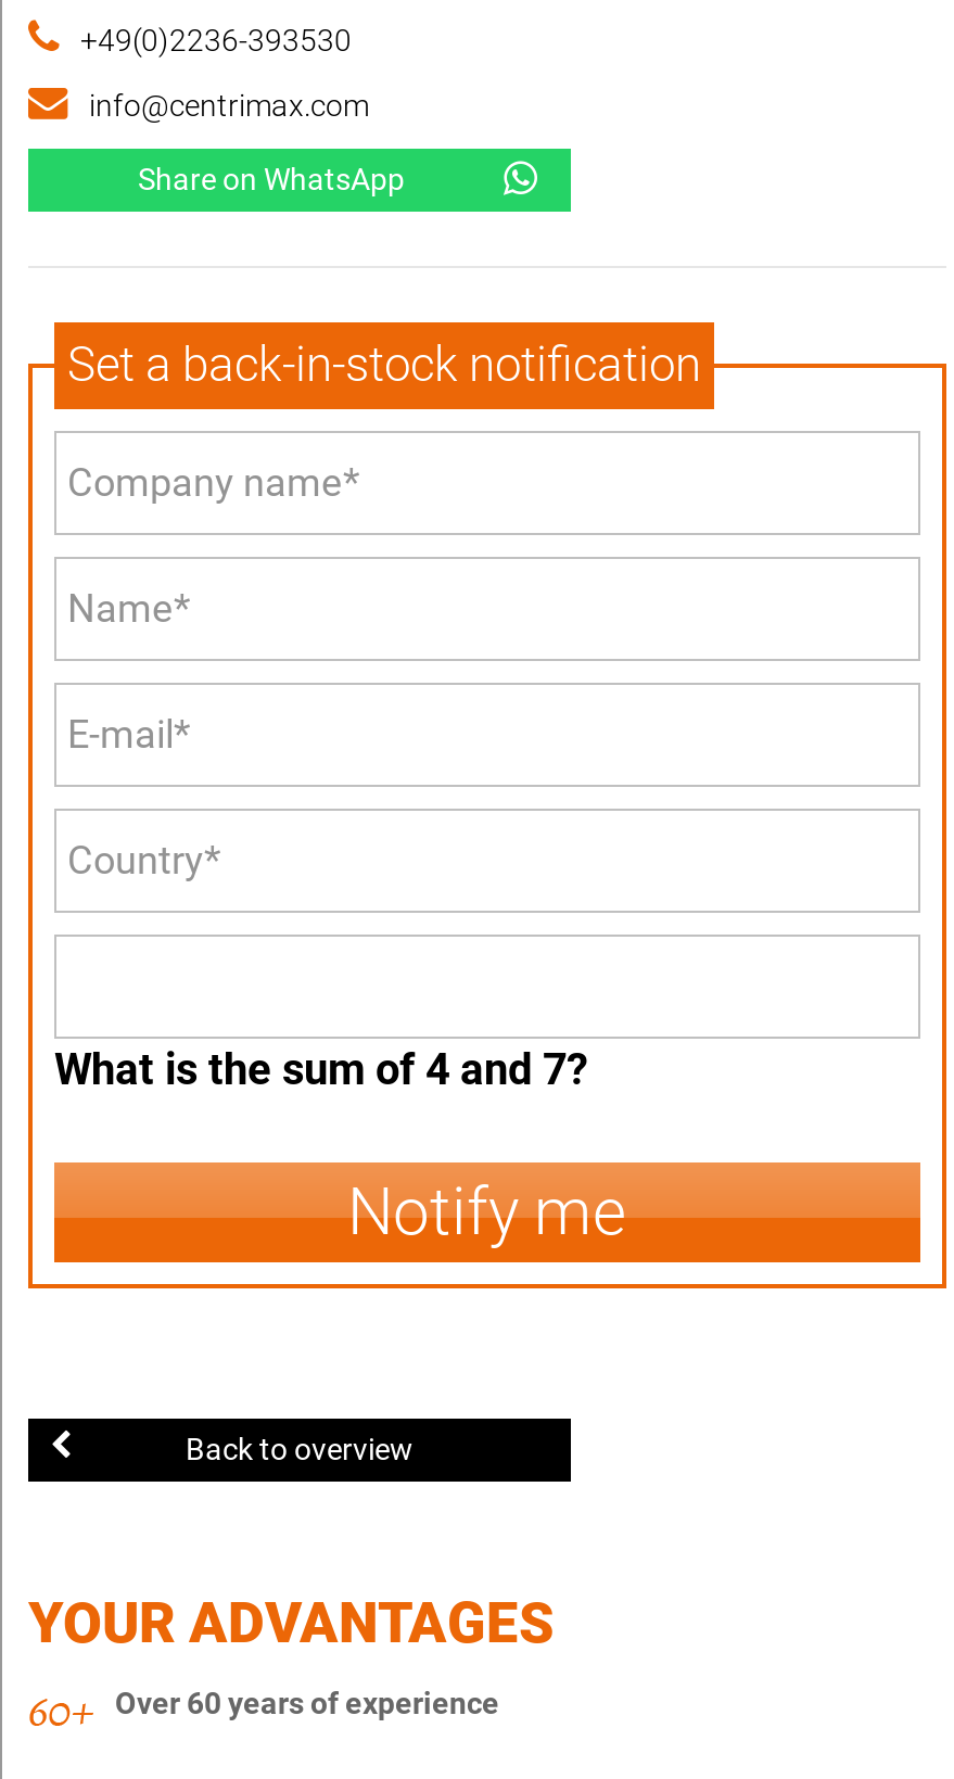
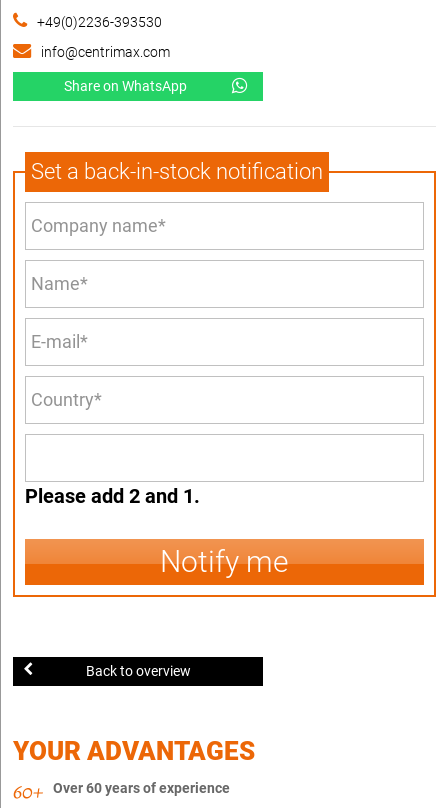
[54,1042,588,1095] What is the sum of 4 and 7? -> [25,484,200,508] Please add 2 and 1.

